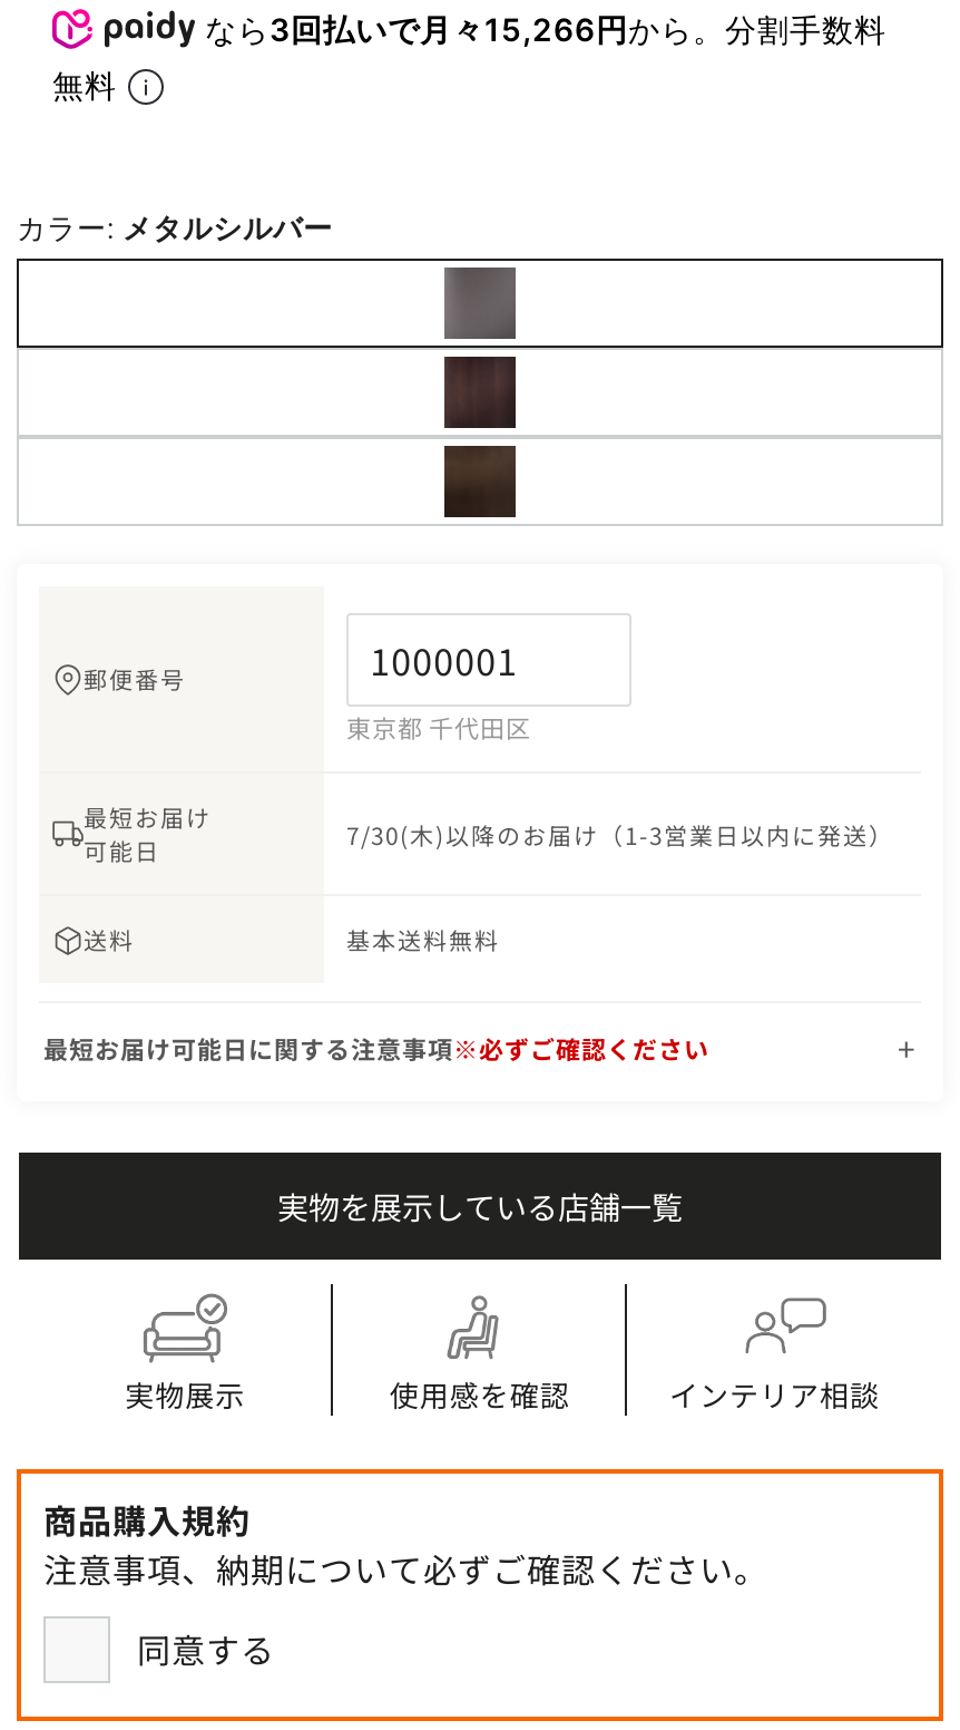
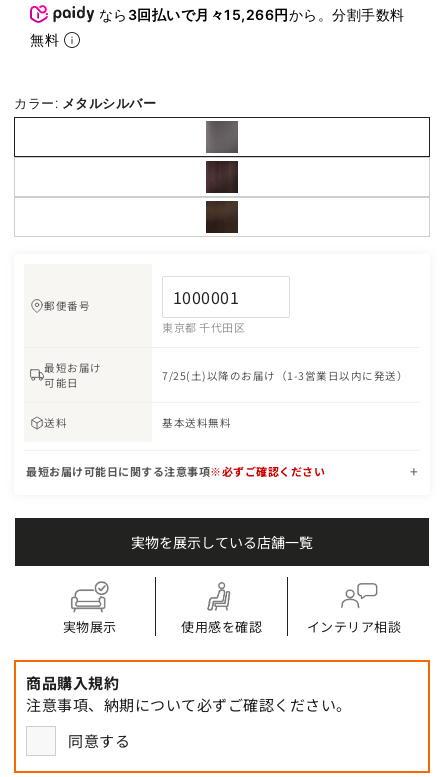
[346,817,894,851] 7/30(木)以降のお届け（1-3営業日以内に発送） -> [162,368,408,383] 7/25(土)以降のお届け（1-3営業日以内に発送）

